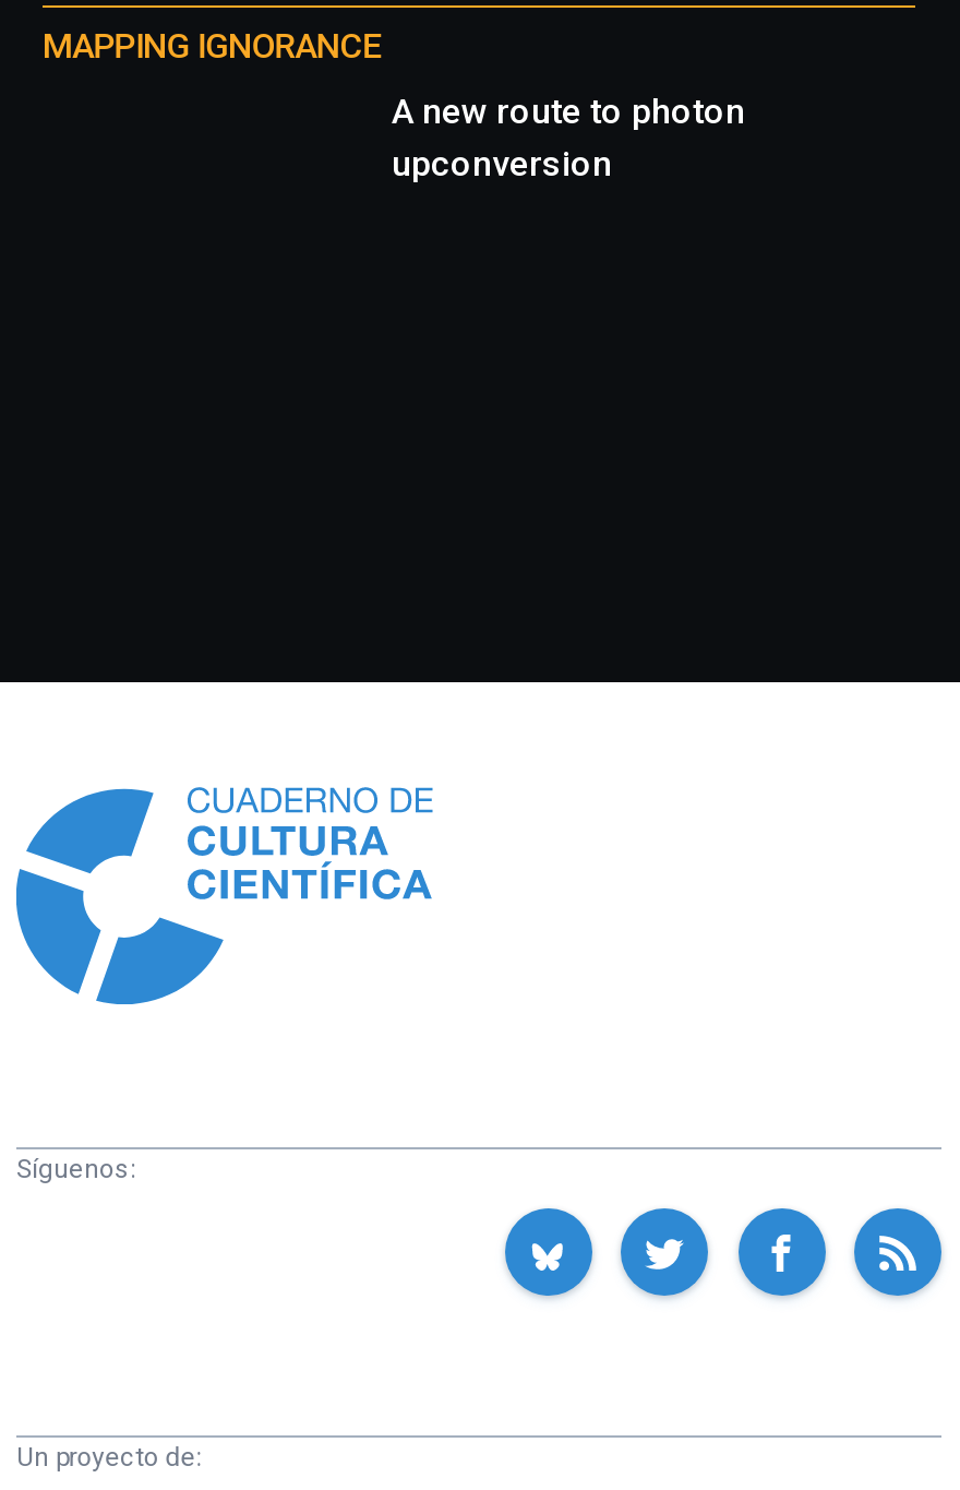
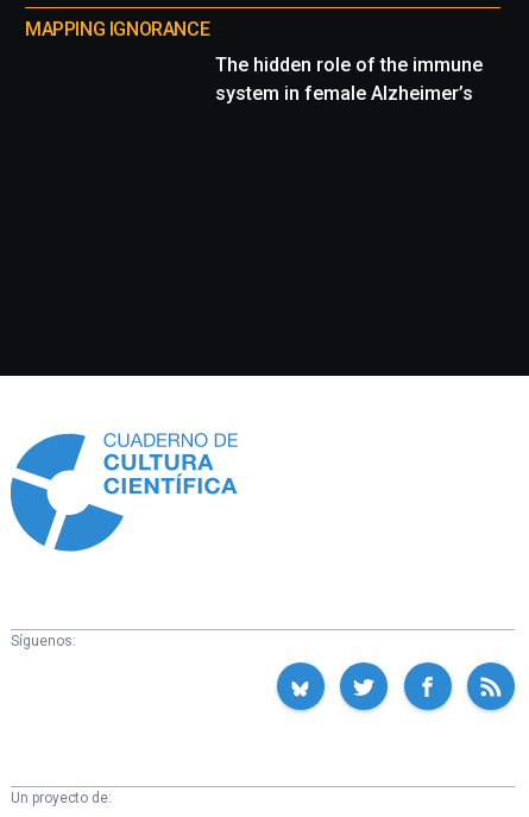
[392,90,745,184] A new route to photon | upconversion -> [215,53,483,104] The hidden role of the immune | system in female Alzheimer’s

